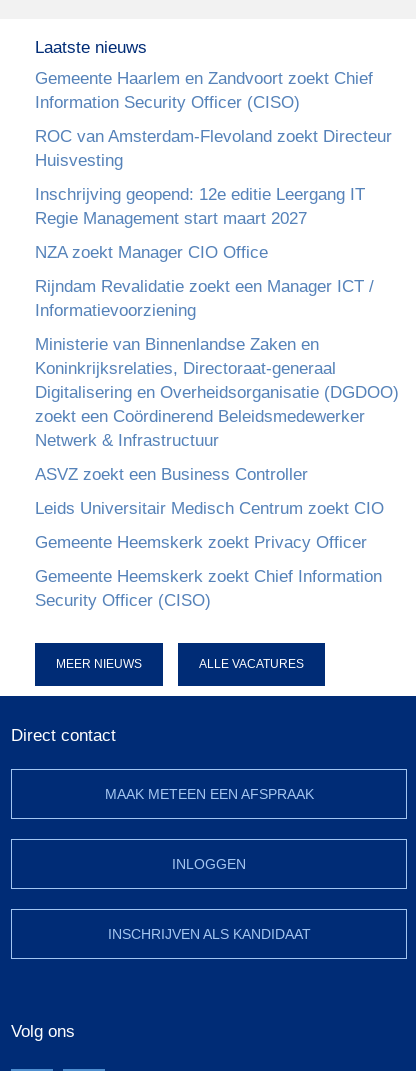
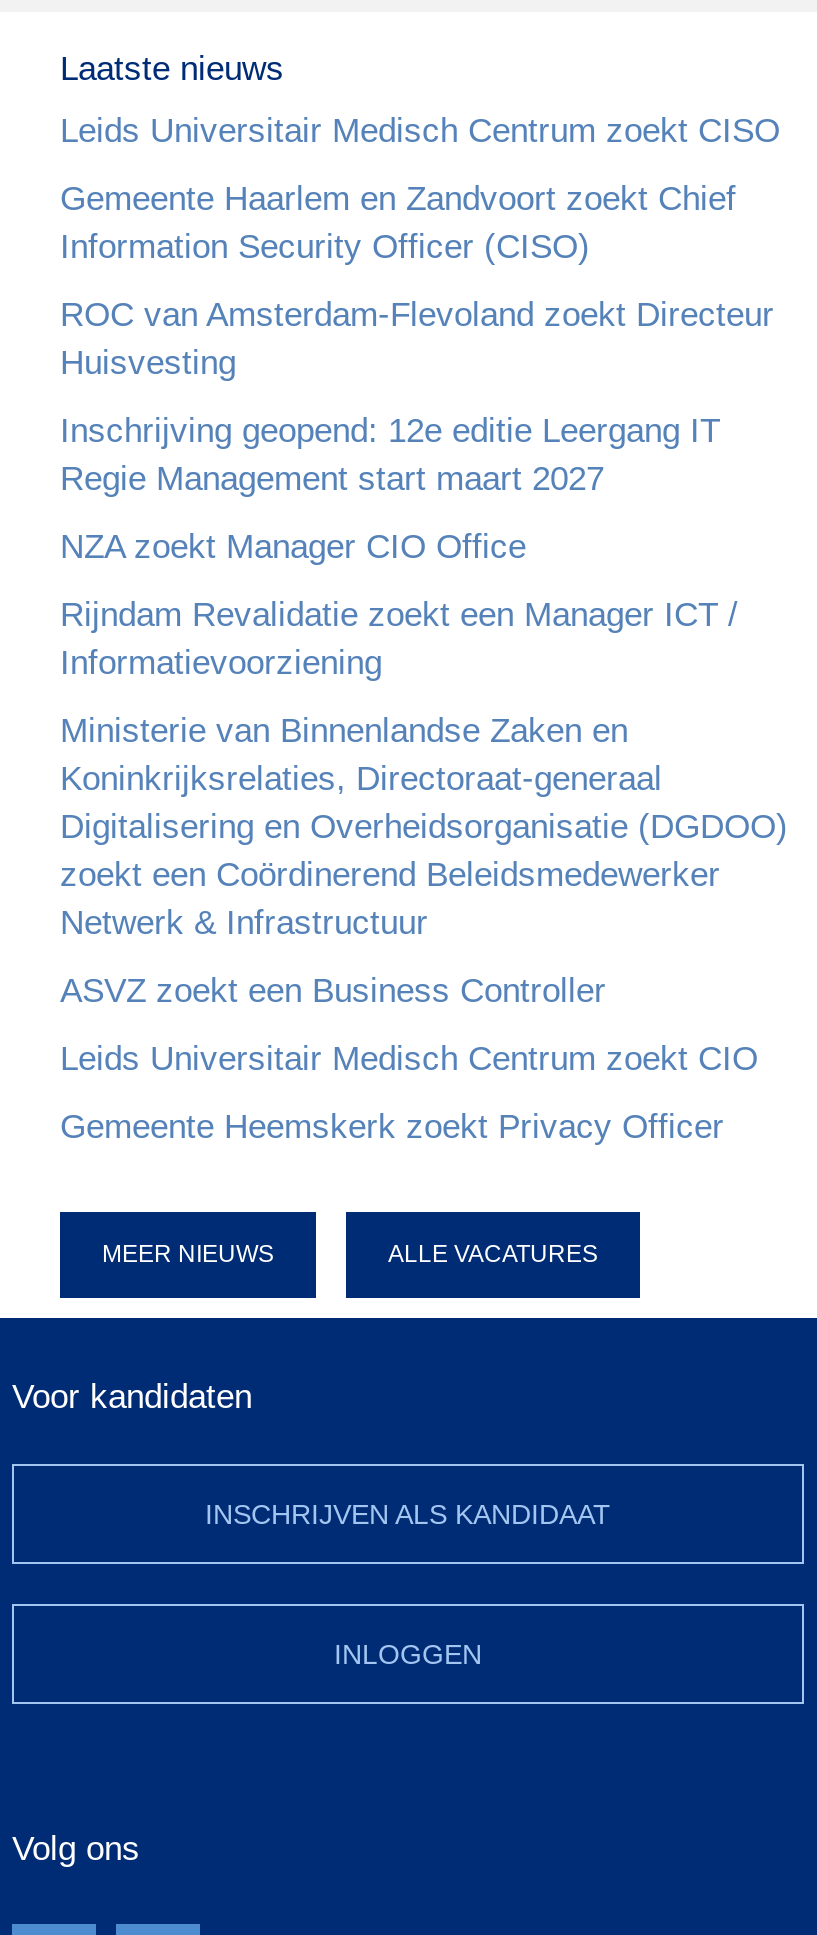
none -> [60,112,780,150] Leids Universitair Medisch Centrum zoekt CISO
moved [35,69,399,552] -> [60,180,788,1146]: Gemeente Haarlem en Zandvoort zoekt Chief | Information Security Officer (CISO) | ROC van Amsterdam-Flevoland zoekt Directeur | ... | Leids Universitair Medisch Centrum zoekt CIO | Gemeente Heemskerk zoekt Privacy Officer
[35,567,382,610] Gemeente Heemskerk zoekt Chief Information | Security Officer (CISO) -> none
[11,726,116,745] Direct contact -> [12,1378,252,1416] Voor kandidaten
[104,786,313,802] MAAK METEEN EEN AFSPRAAK -> none
moved [107,926,310,942] -> [205,1498,611,1530]: INSCHRIJVEN ALS KANDIDAAT

